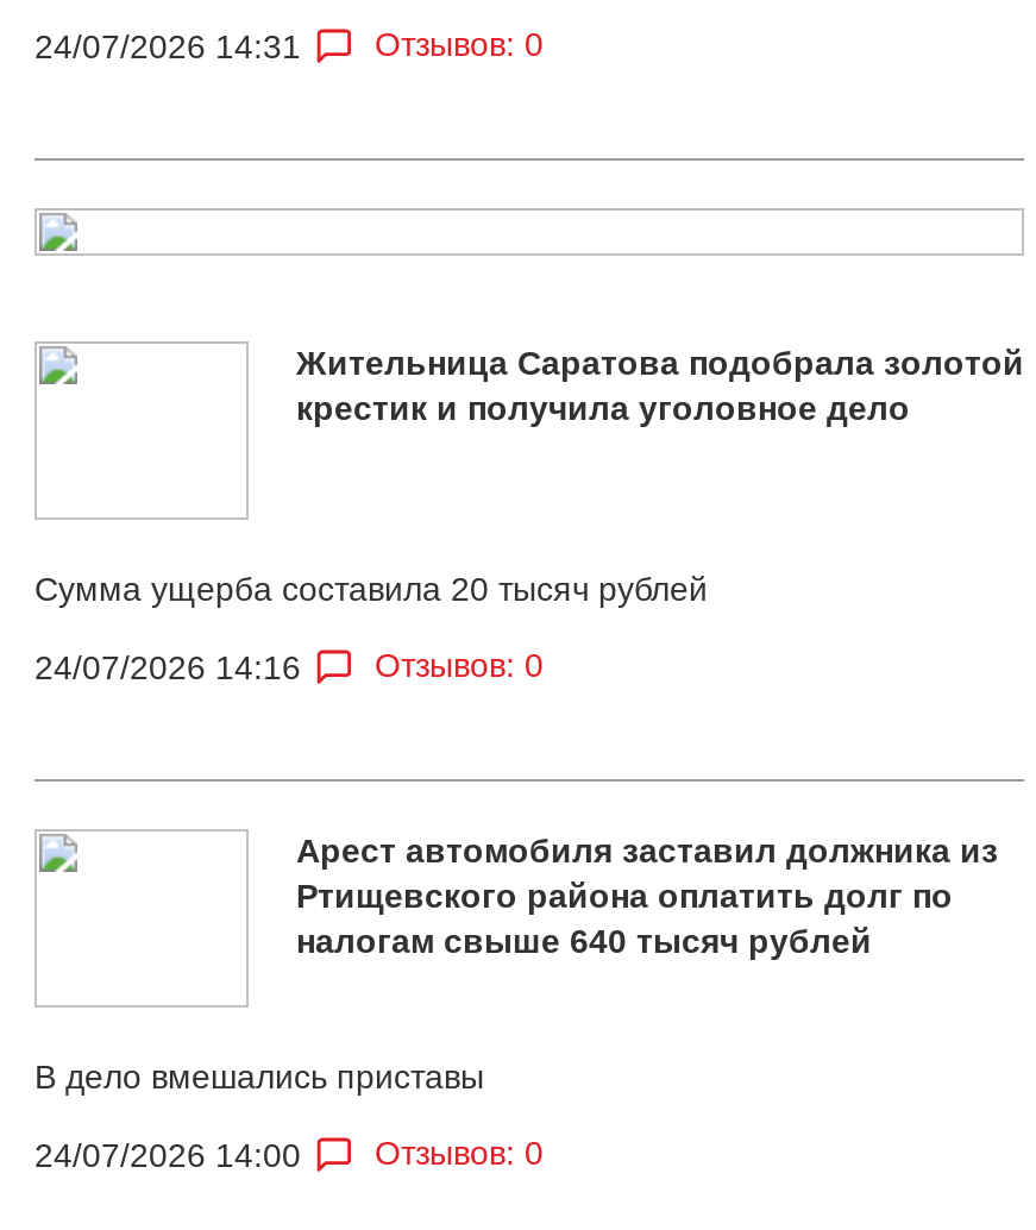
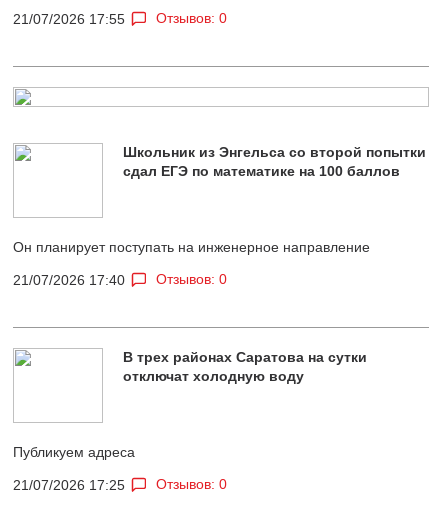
[34,24,544,65] 24/07/2026 14:31 Отзывов: 0 -> [13,10,227,27] 21/07/2026 17:55 Отзывов: 0
[296,343,1024,426] Жительница Саратова подобрала золотой | крестик и получила уголовное дело -> [123,144,426,179] Школьник из Энгельса со второй попытки | сдал ЕГЭ по математике на 100 баллов
[34,569,708,607] Сумма ущерба составила 20 тысяч рублей -> [13,239,370,255] Он планирует поступать на инженерное направление
[34,645,544,686] 24/07/2026 14:16 Отзывов: 0 -> [13,271,227,288] 21/07/2026 17:40 Отзывов: 0
[296,831,998,959] Арест автомобиля заставил должника из | Ртищевского района оплатить долг по | налогам свыше 640 тысяч рублей -> [123,349,367,384] В трех районах Саратова на сутки | отключат холодную воду
[34,1057,484,1095] В дело вмешались приставы -> [13,444,135,460] Публикуем адреса
[34,1133,544,1173] 24/07/2026 14:00 Отзывов: 0 -> [13,476,227,493] 21/07/2026 17:25 Отзывов: 0

